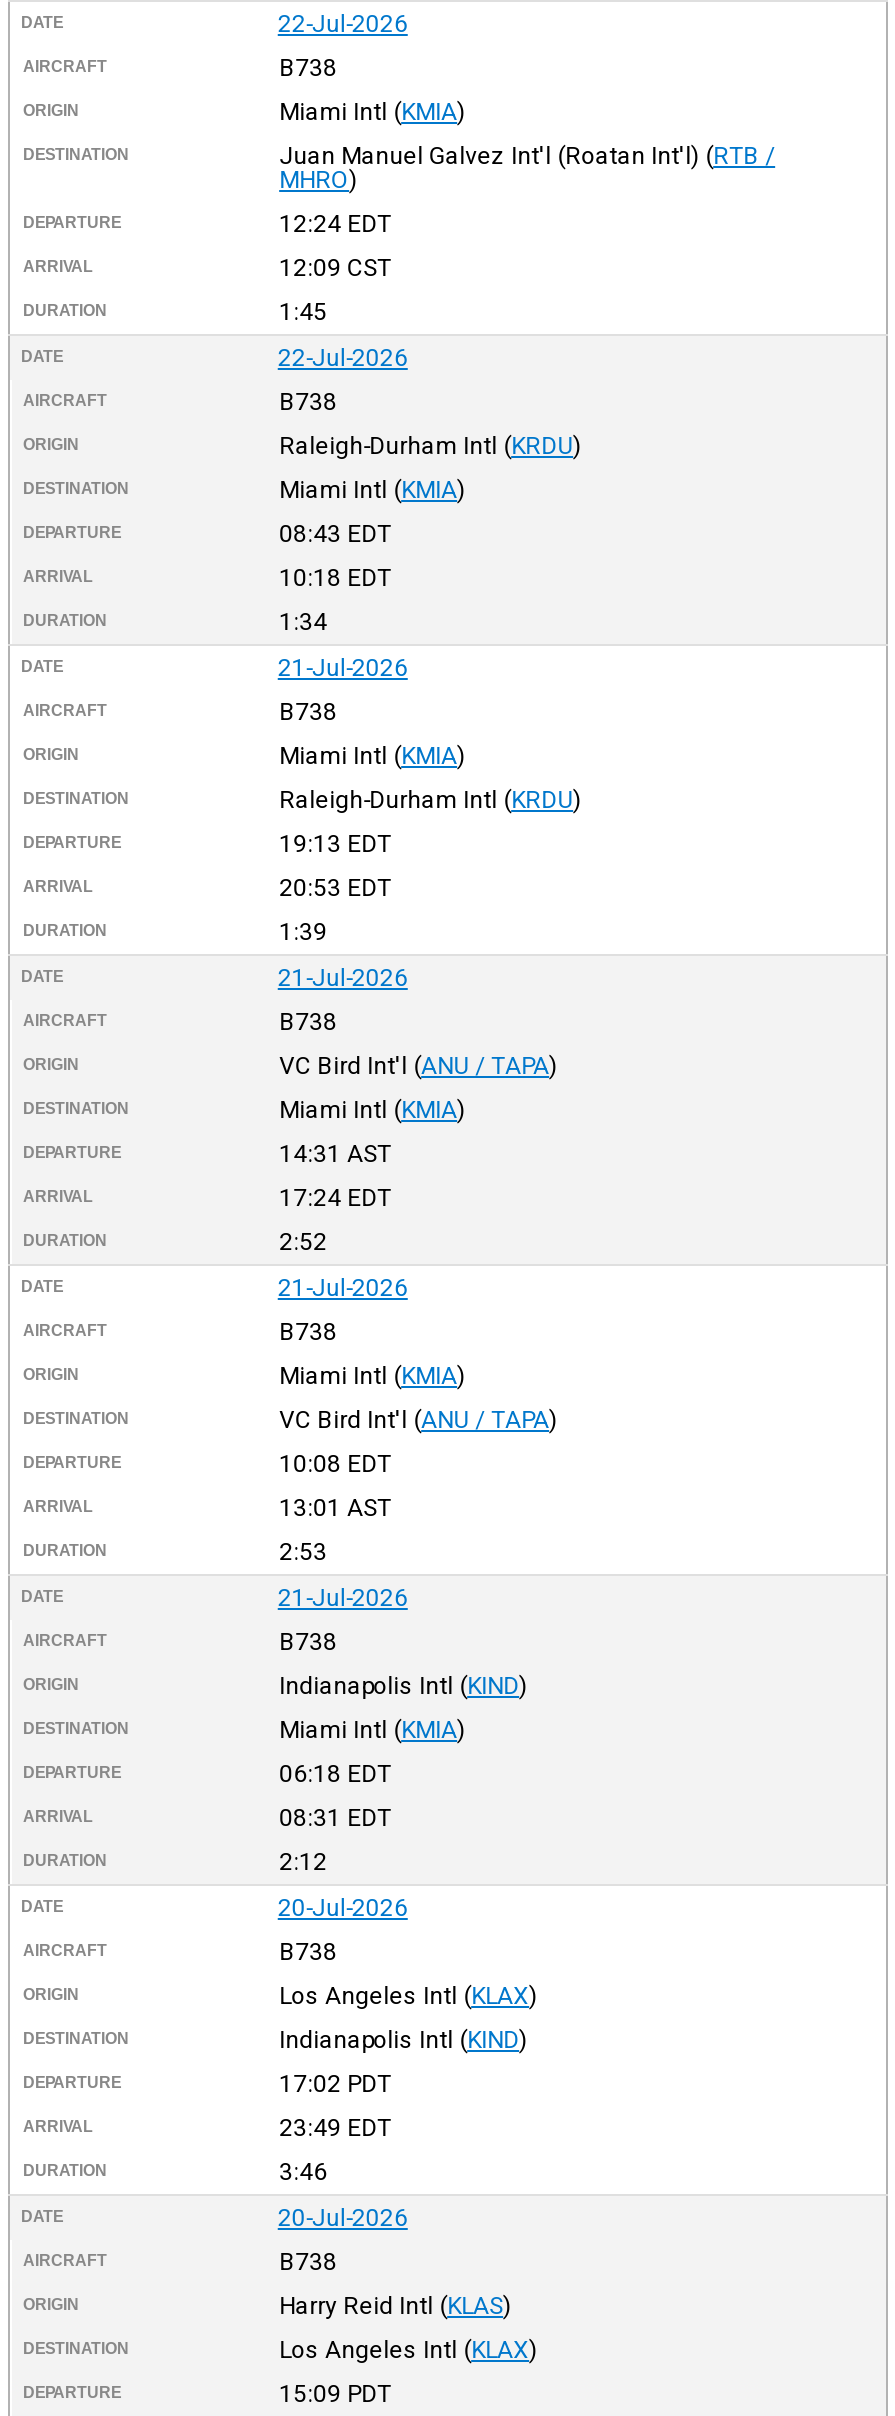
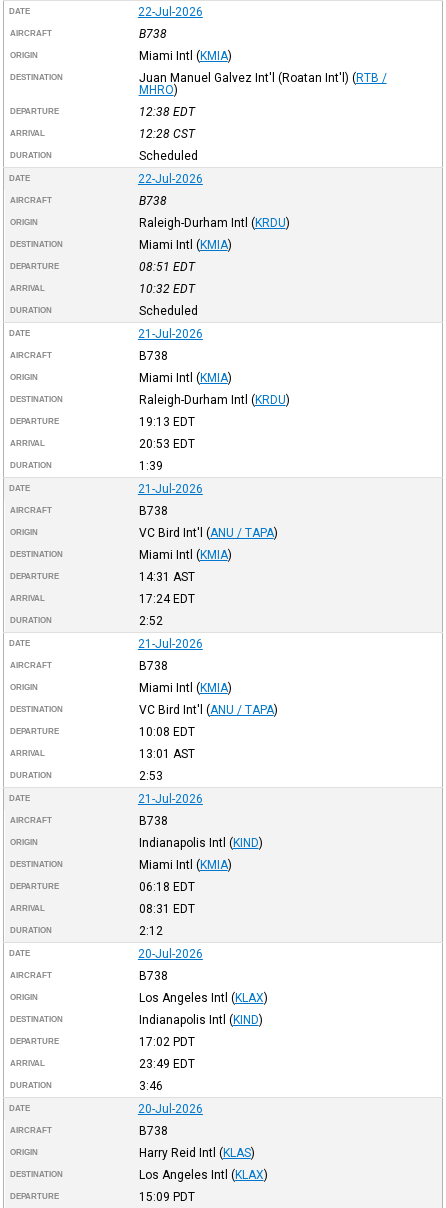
[279,210,391,238] 12:24 EDT -> [139,105,195,119] 12:38 EDT
[279,254,391,282] 12:09 CST -> [139,127,195,141] 12:28 CST
[279,298,327,326] 1:45 -> [139,149,198,163] Scheduled
[279,520,391,548] 08:43 EDT -> [139,260,195,274] 08:51 EDT
[279,564,391,592] 10:18 EDT -> [139,282,195,296] 10:32 EDT
[279,608,327,636] 1:34 -> [139,304,198,318] Scheduled

